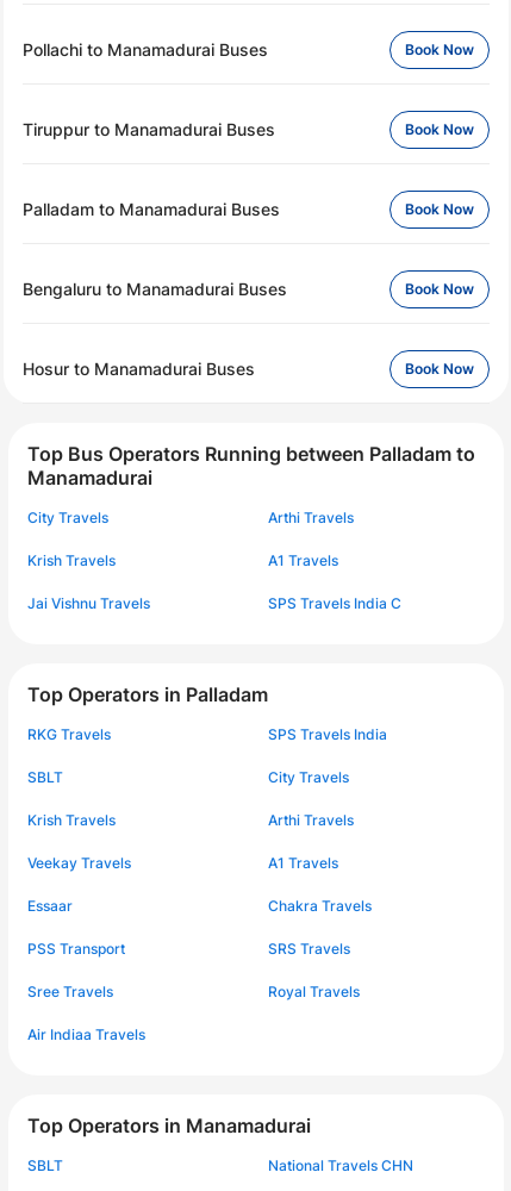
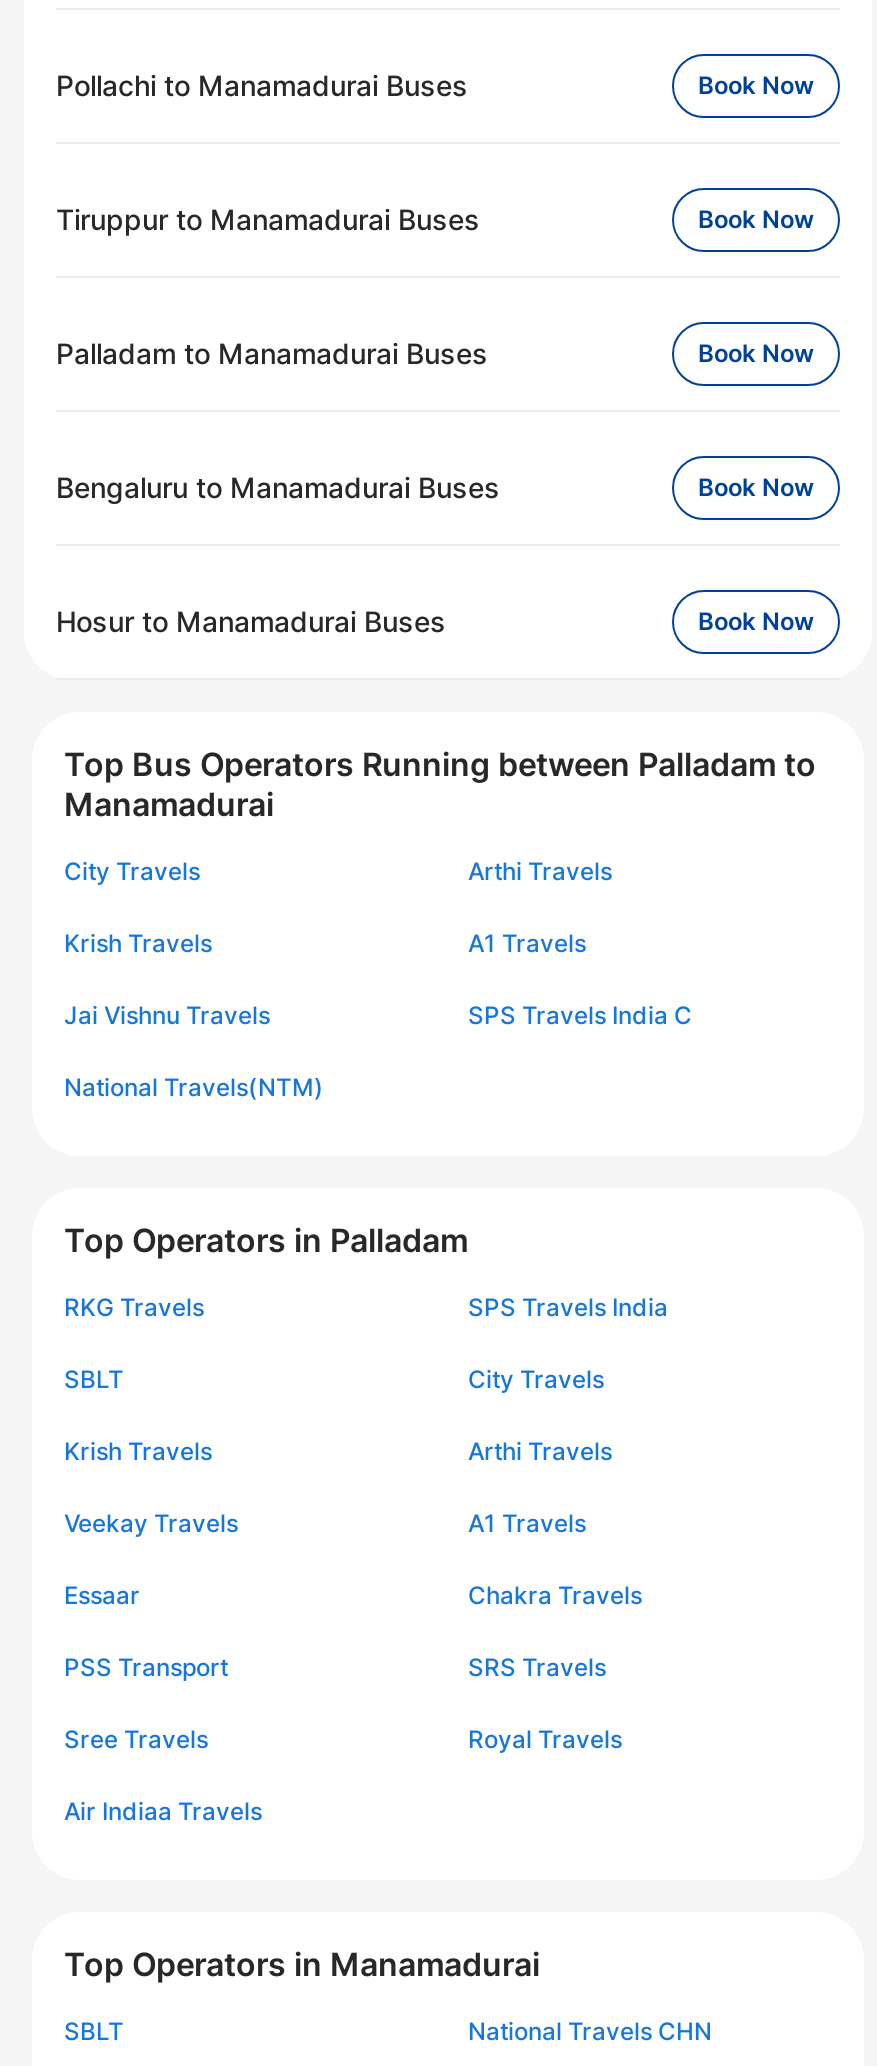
none -> [64,1072,324,1102] National Travels(NTM)

